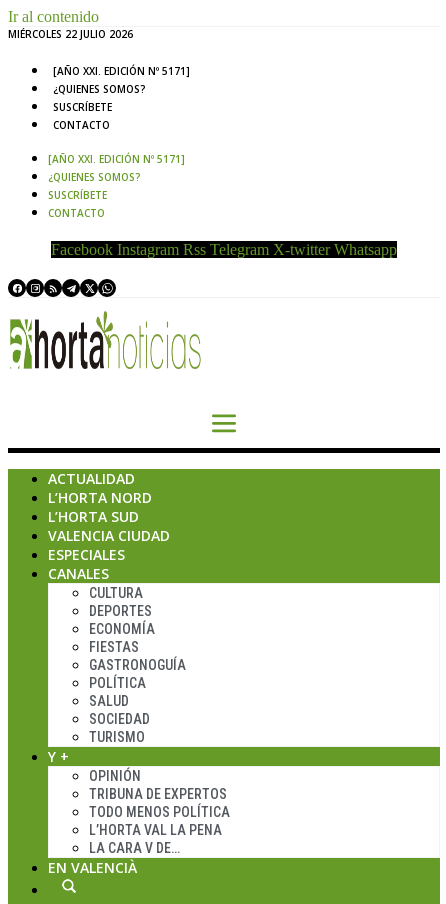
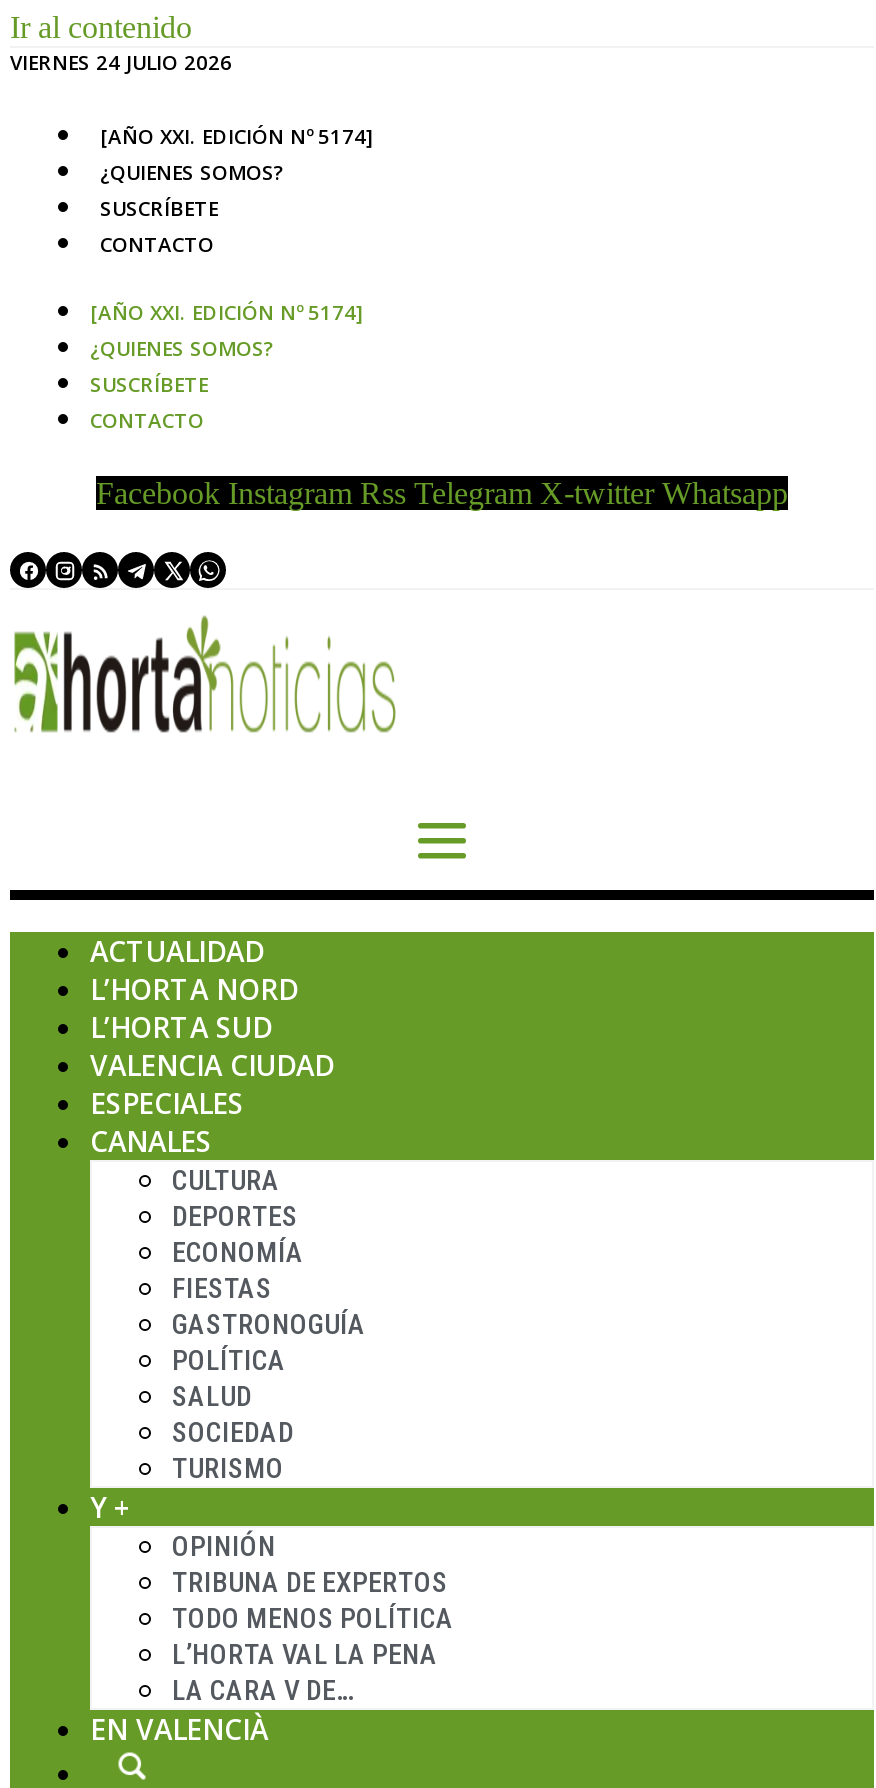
[8,27,133,41] MIÉRCOLES 22 JULIO 2026 -> [10,48,232,76] VIERNES 24 JULIO 2026
[53,64,190,78] [AÑO XXI. EDICIÓN Nº 5171] -> [100,122,374,150] [AÑO XXI. EDICIÓN Nº 5174]
[48,152,185,166] [AÑO XXI. EDICIÓN Nº 5171] -> [90,298,364,326] [AÑO XXI. EDICIÓN Nº 5174]

